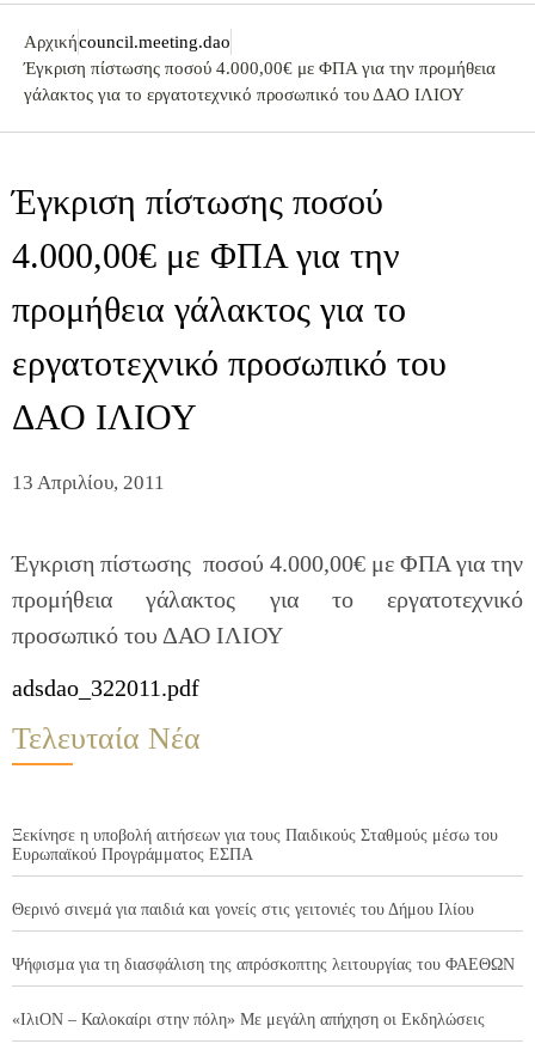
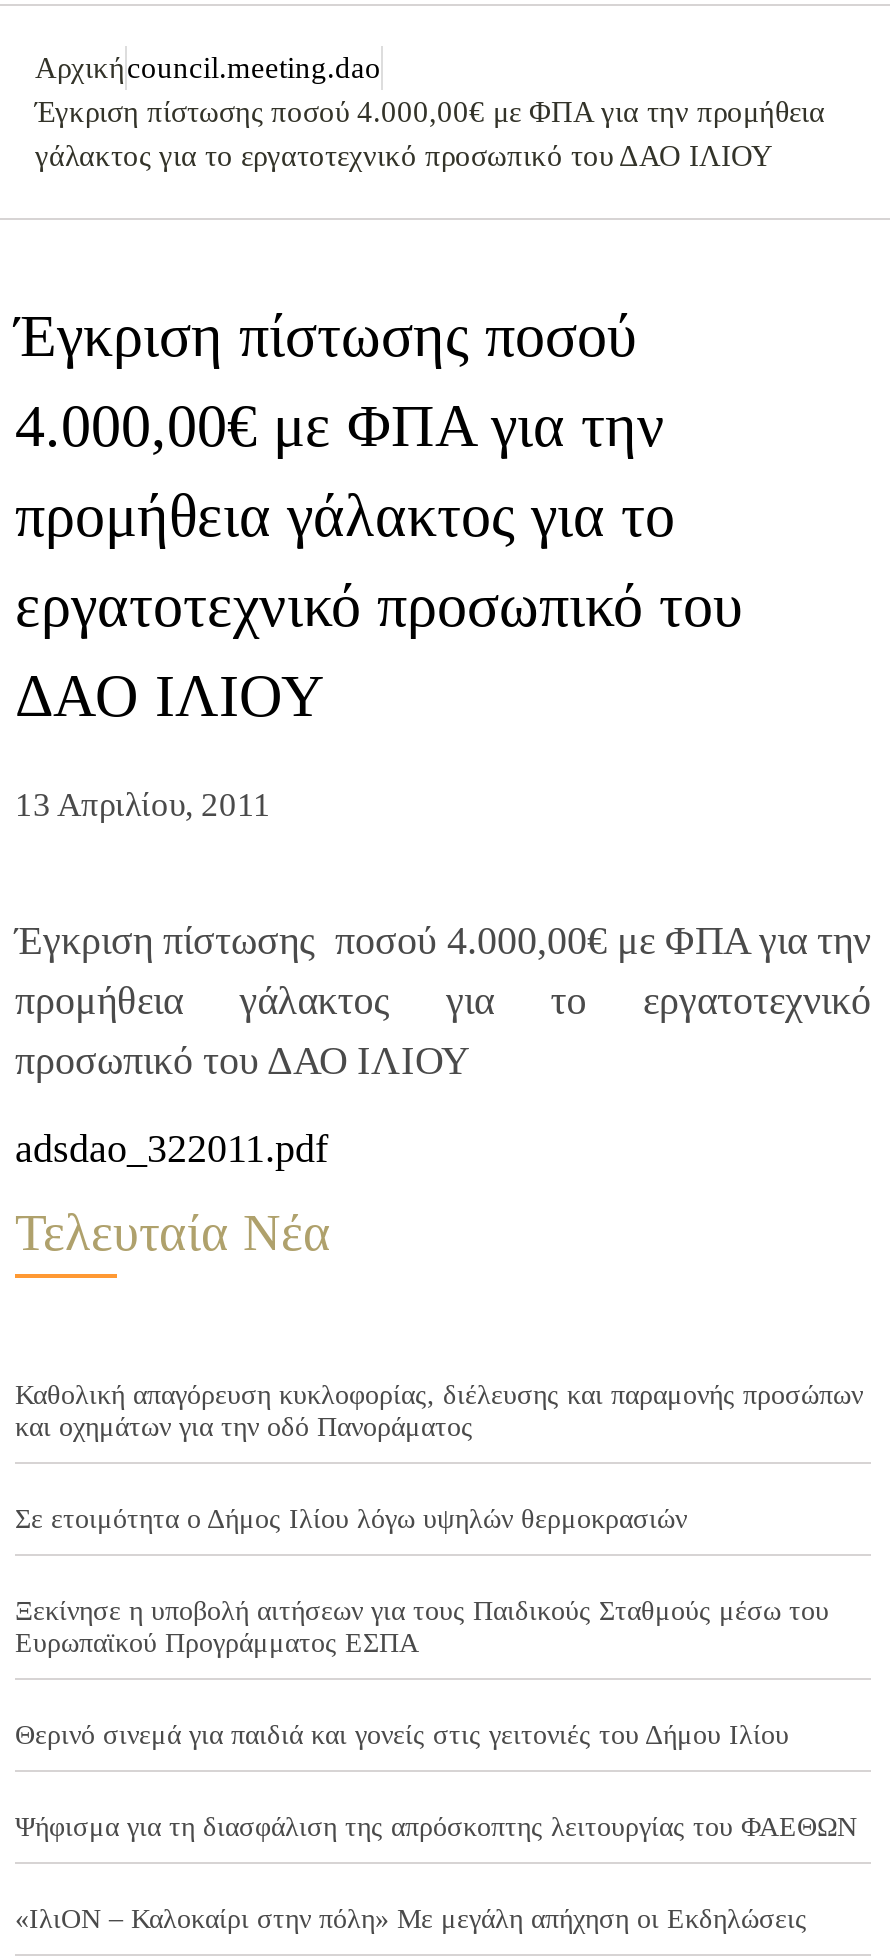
none -> [15,1380,863,1534] Καθολική απαγόρευση κυκλοφορίας, διέλευσης και παραμονής προσώπων | και οχημάτων για την οδό Πανοράματος | Σε ετοιμότητα ο Δήμος Ιλίου λόγω υψηλών θερμοκρασιών

